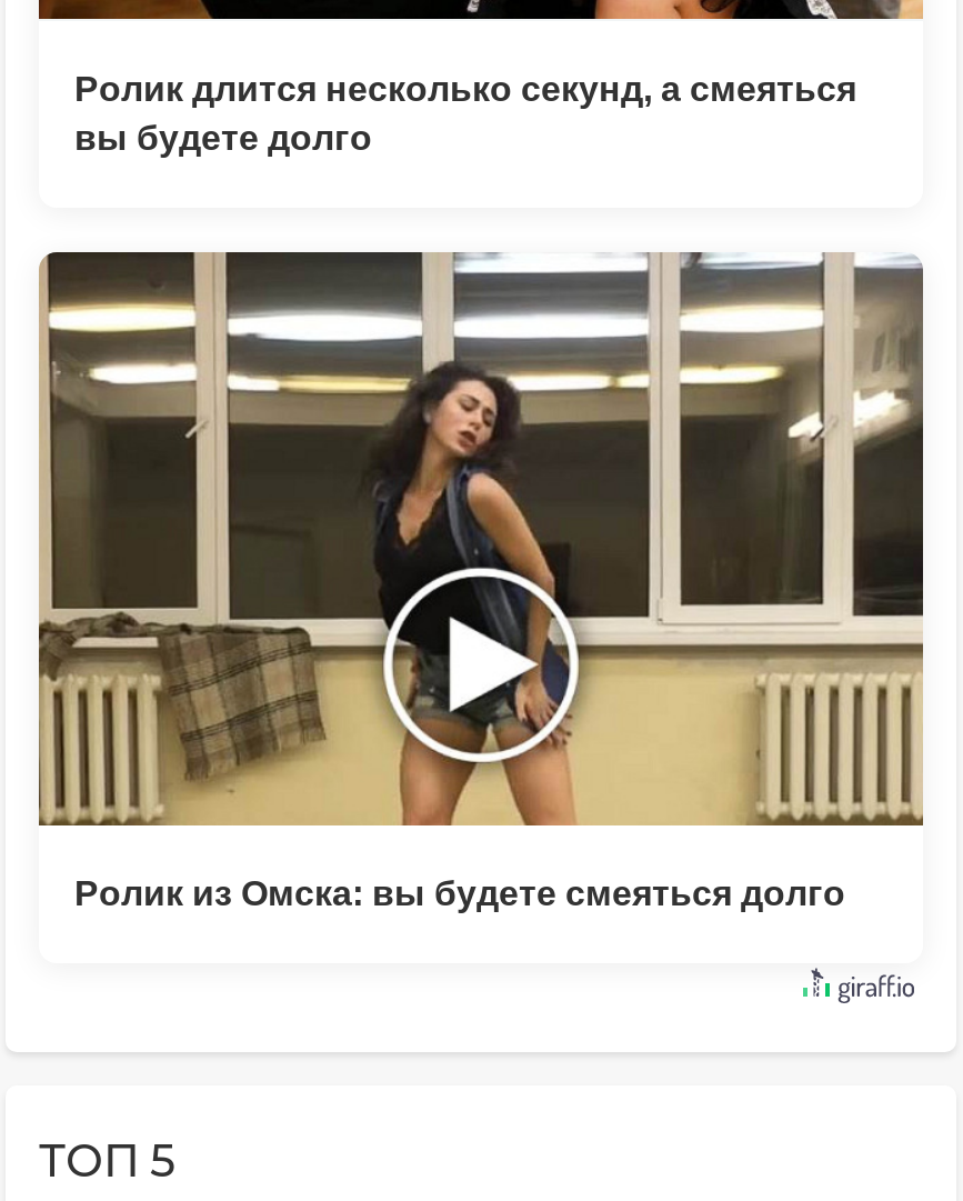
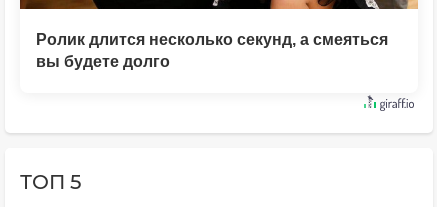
[37,213,925,913] [image] | Ролик из Омска: вы будете смеяться долго -> none

